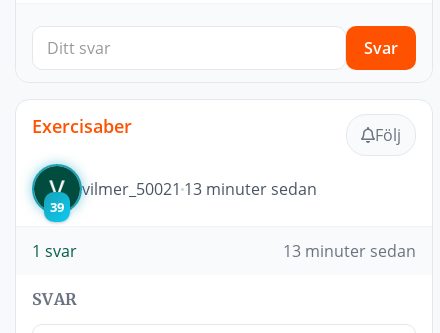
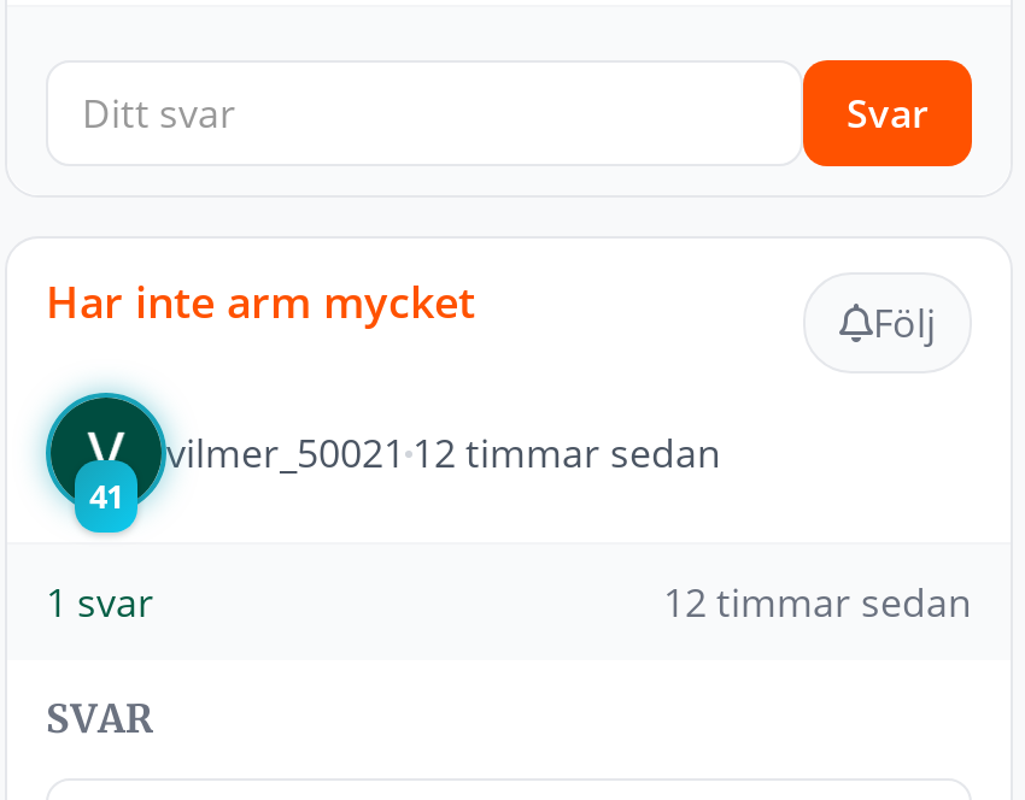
[32,114,132,138] Exercisaber -> [46,272,475,330] Har inte arm mycket
[82,178,317,200] vilmer_50021 13 minuter sedan -> [166,427,721,480] vilmer_50021 12 timmar sedan
[50,198,64,216] 39 -> [89,475,123,518] 41
[283,240,416,262] 13 minuter sedan -> [663,576,972,629] 12 timmar sedan

